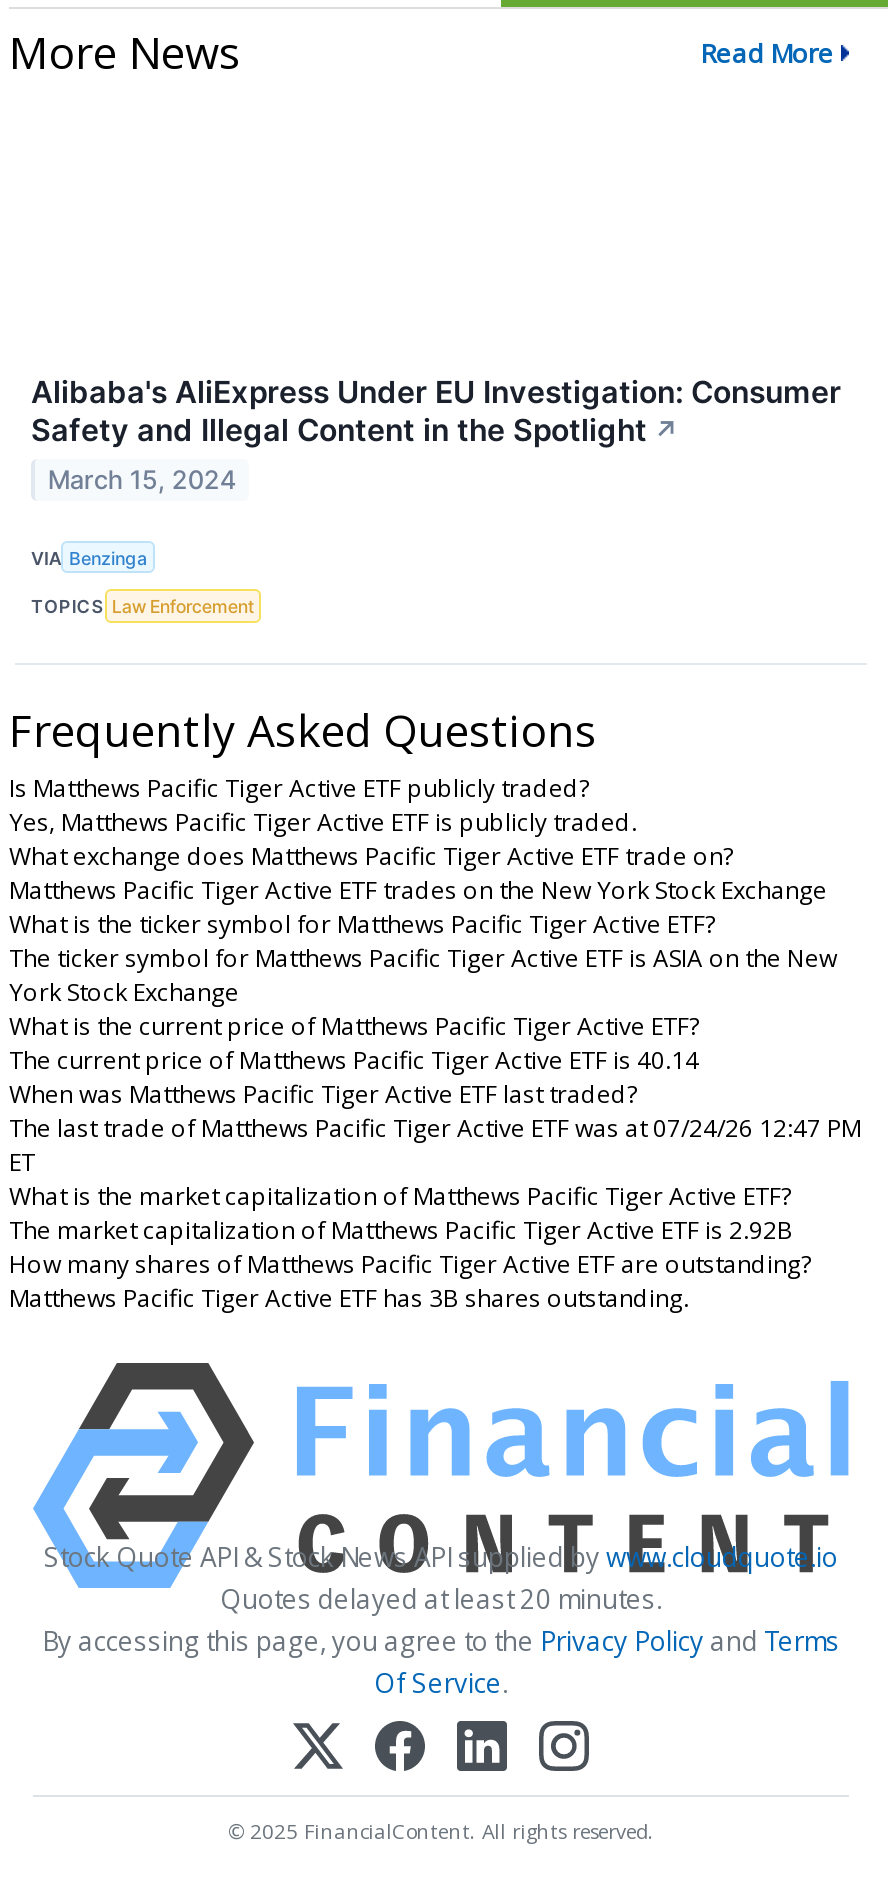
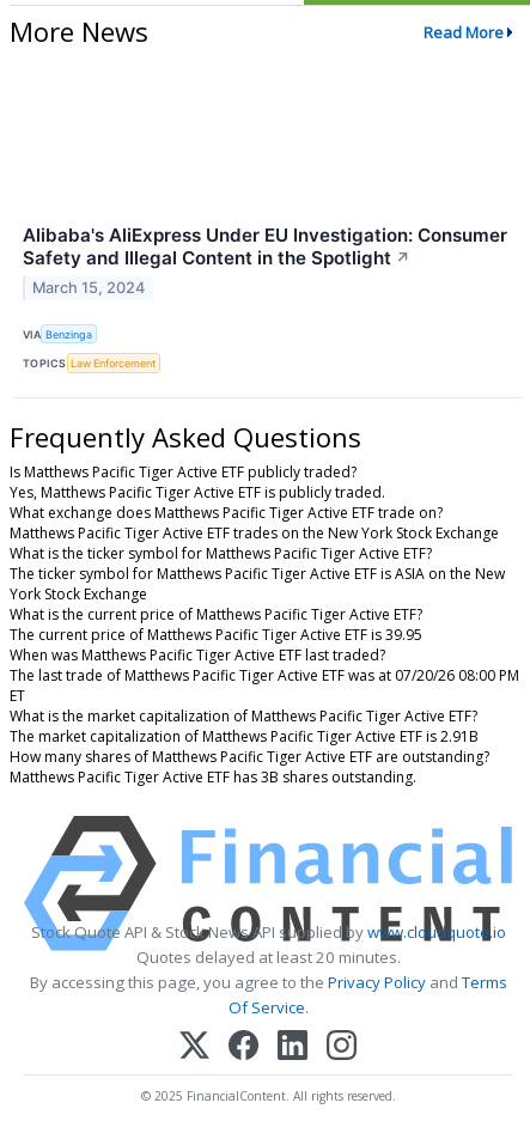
[9,1044,699,1078] The current price of Matthews Pacific Tiger Active ETF is 40.14 -> [10,625,422,645] The current price of Matthews Pacific Tiger Active ETF is 39.95
[9,1112,861,1146] The last trade of Matthews Pacific Tiger Active ETF was at 07/24/26 12:47 PM -> [10,666,519,686] The last trade of Matthews Pacific Tiger Active ETF was at 07/20/26 08:00 PM
[9,1214,793,1248] The market capitalization of Matthews Pacific Tiger Active ETF is 2.92B -> [10,727,479,747] The market capitalization of Matthews Pacific Tiger Active ETF is 2.91B

